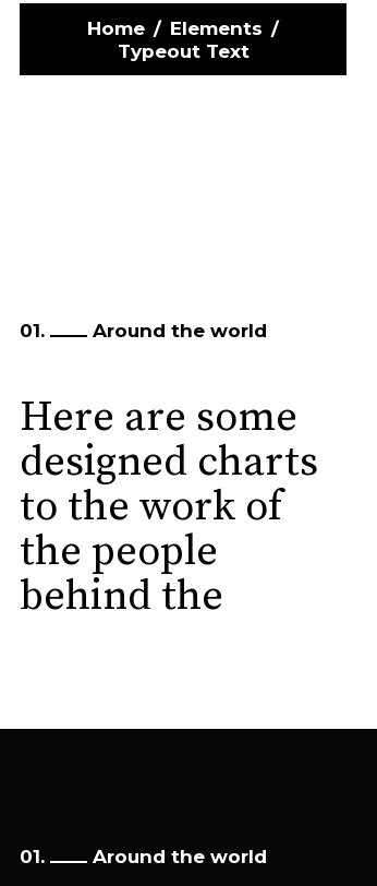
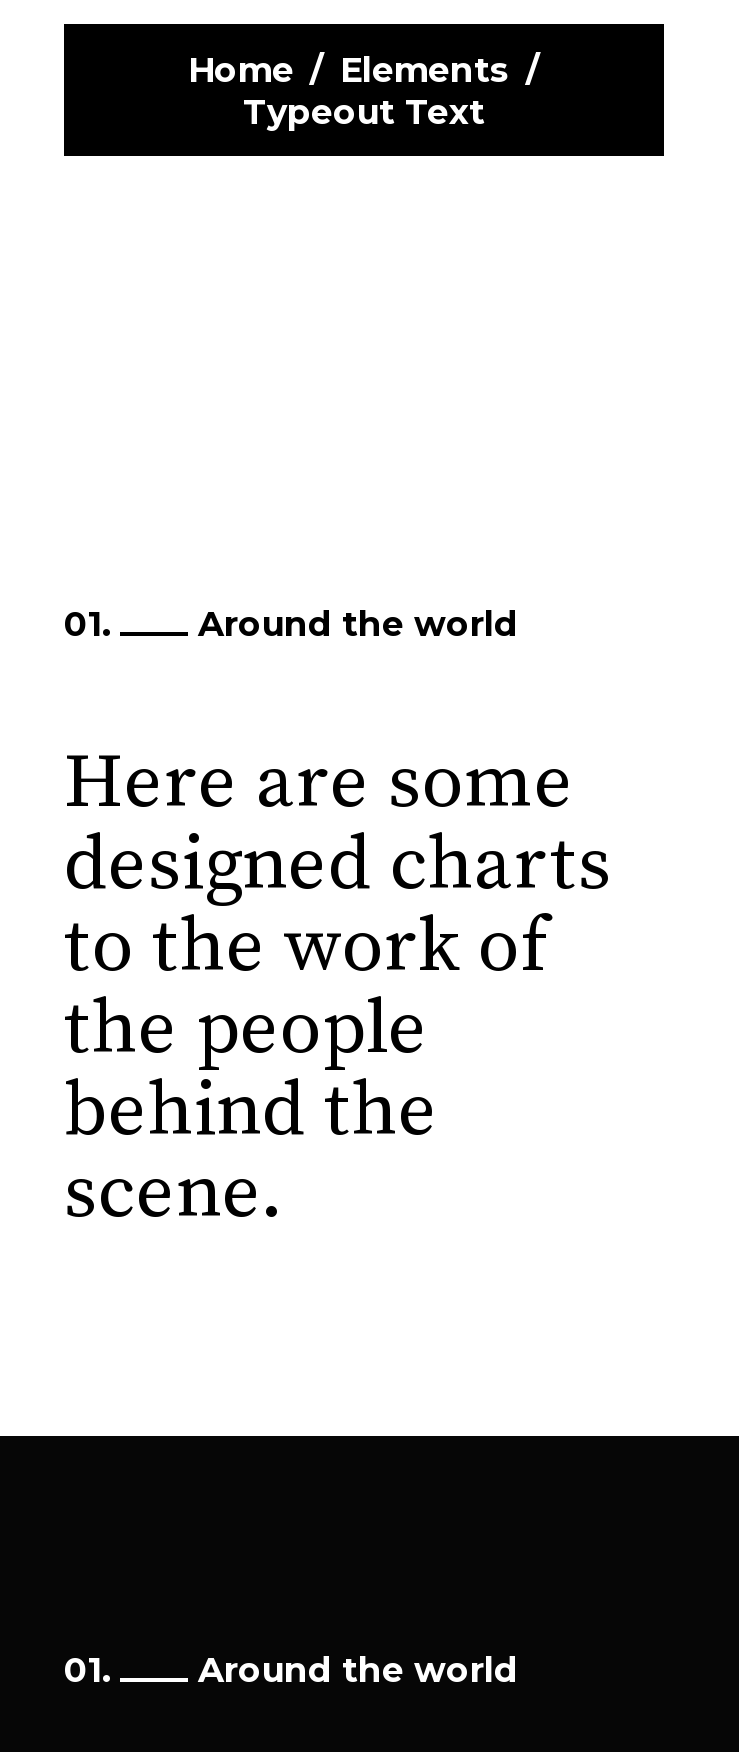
none -> [64,1146,282,1242] scene.

